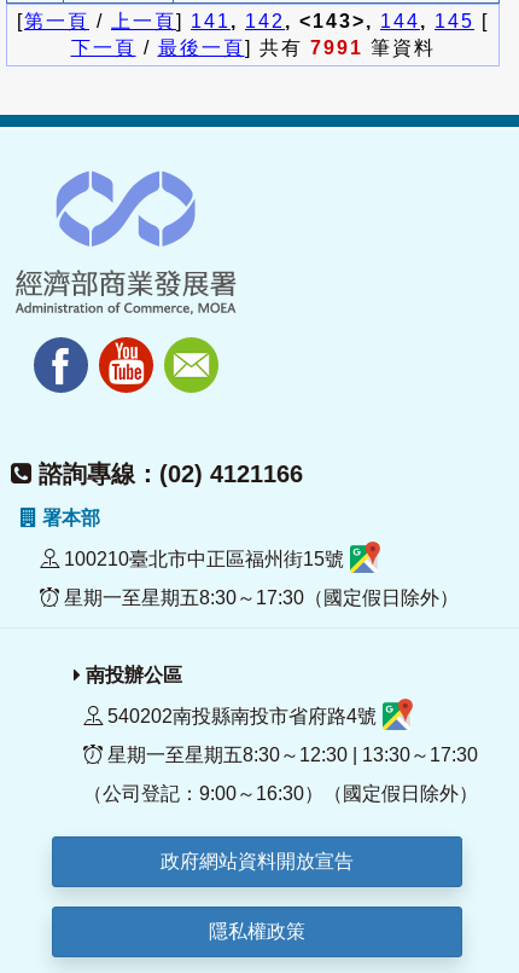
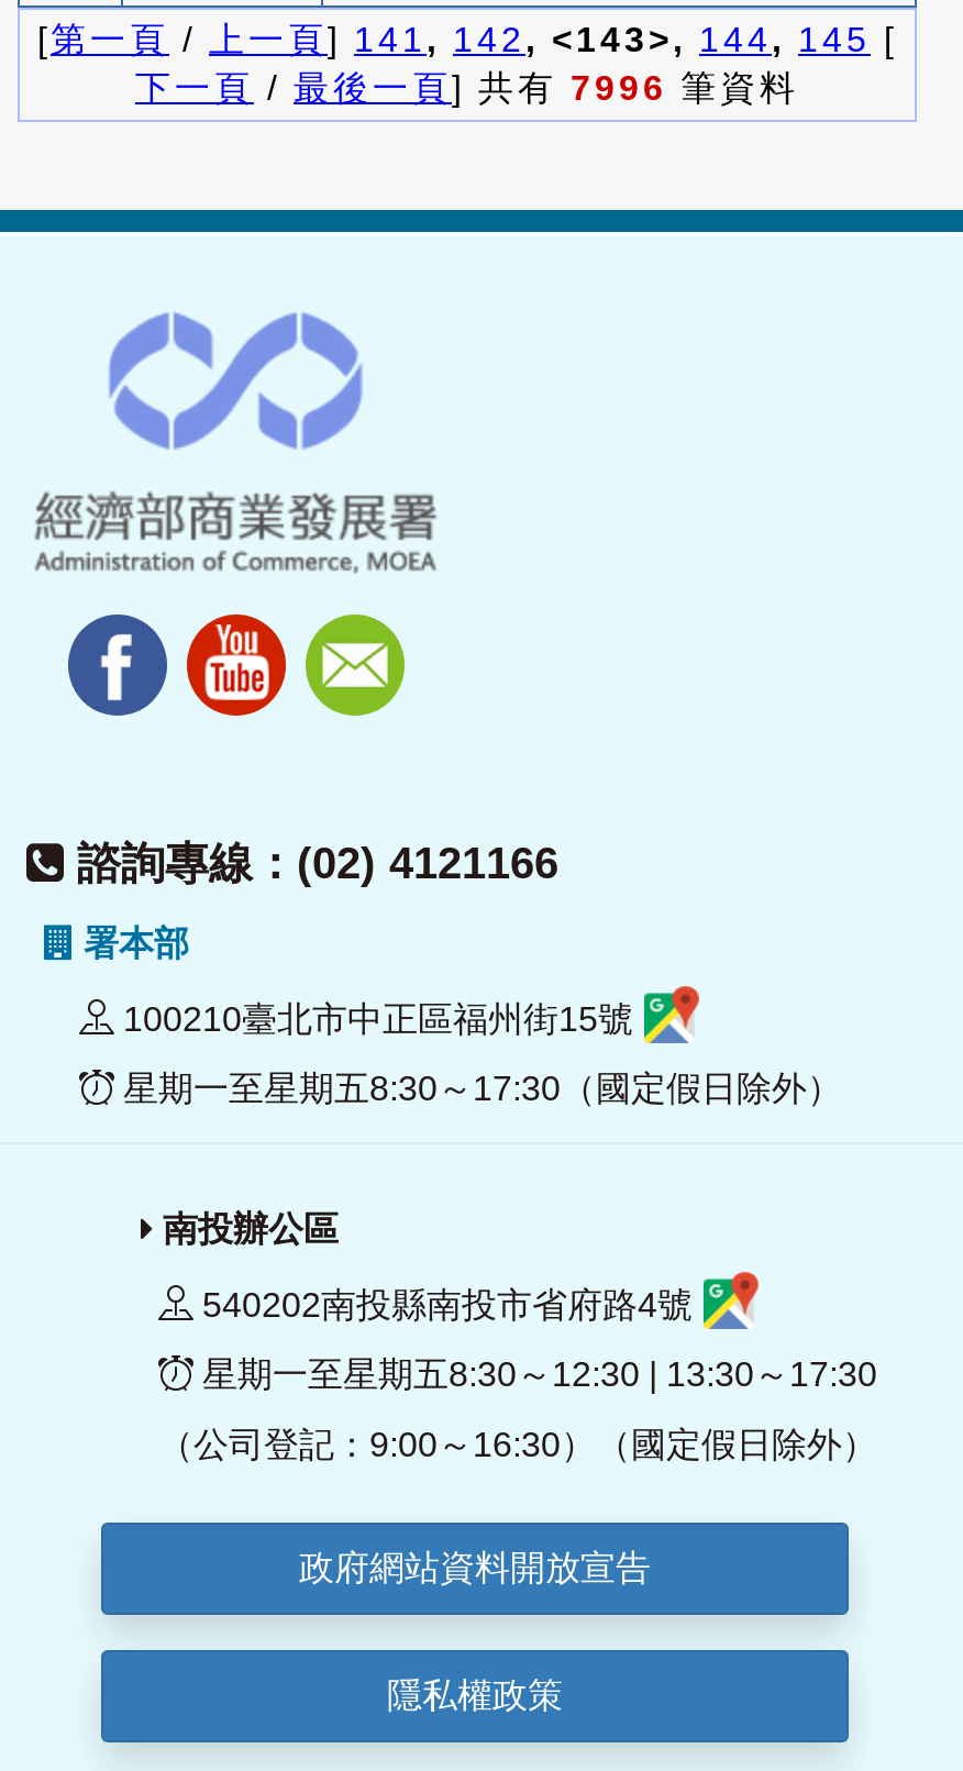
[71,37,435,58] 下一頁/最後一頁] 共有7991筆資料 -> [135,69,799,106] 下一頁/最後一頁] 共有7996筆資料

